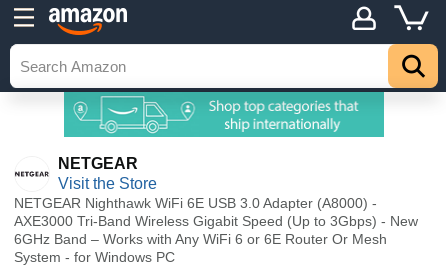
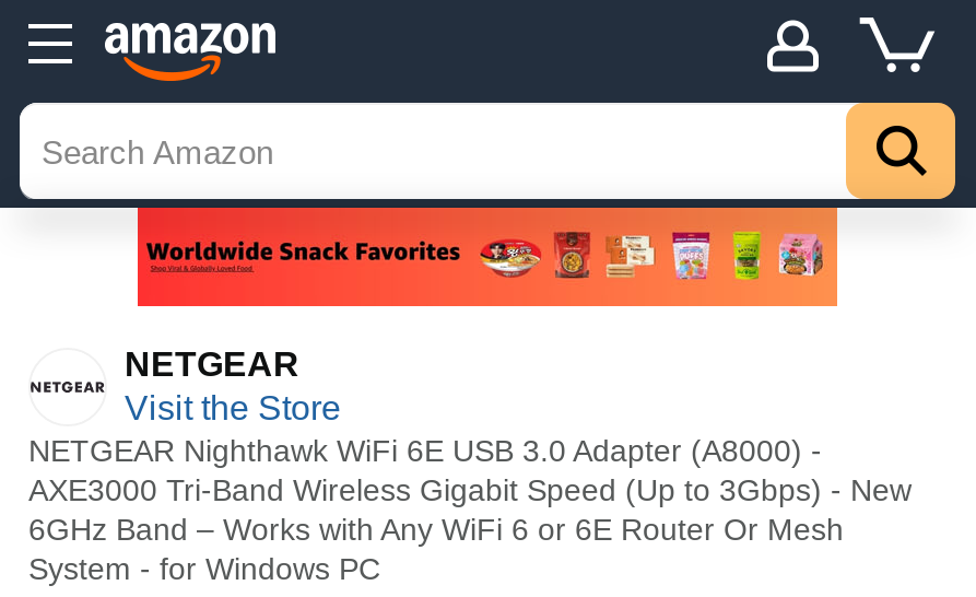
[63,91,385,138] [image] -> [136,206,839,308] [image]

